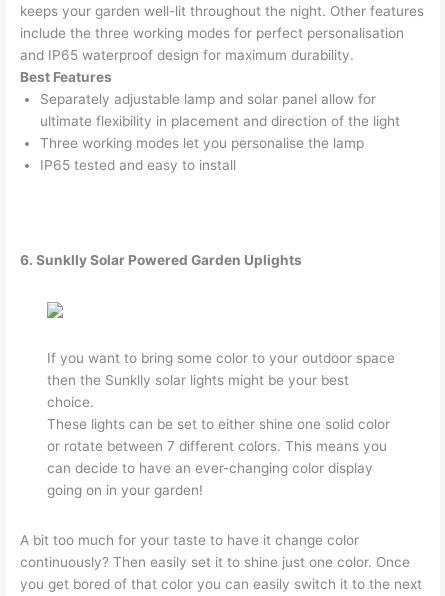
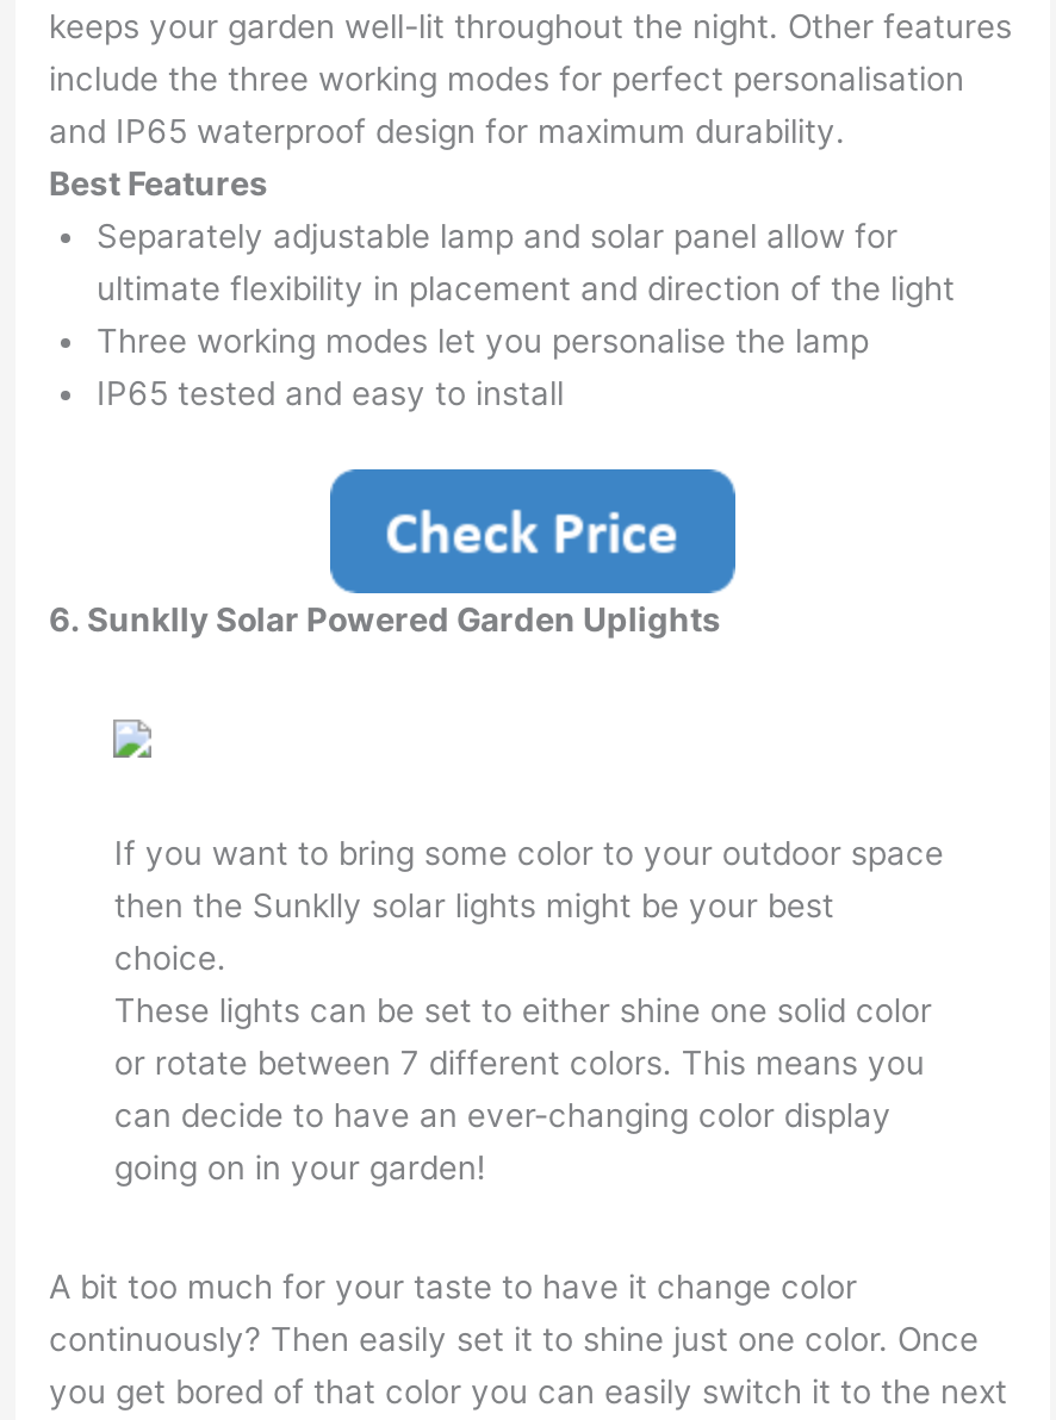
none -> [328,467,738,593] [image]

